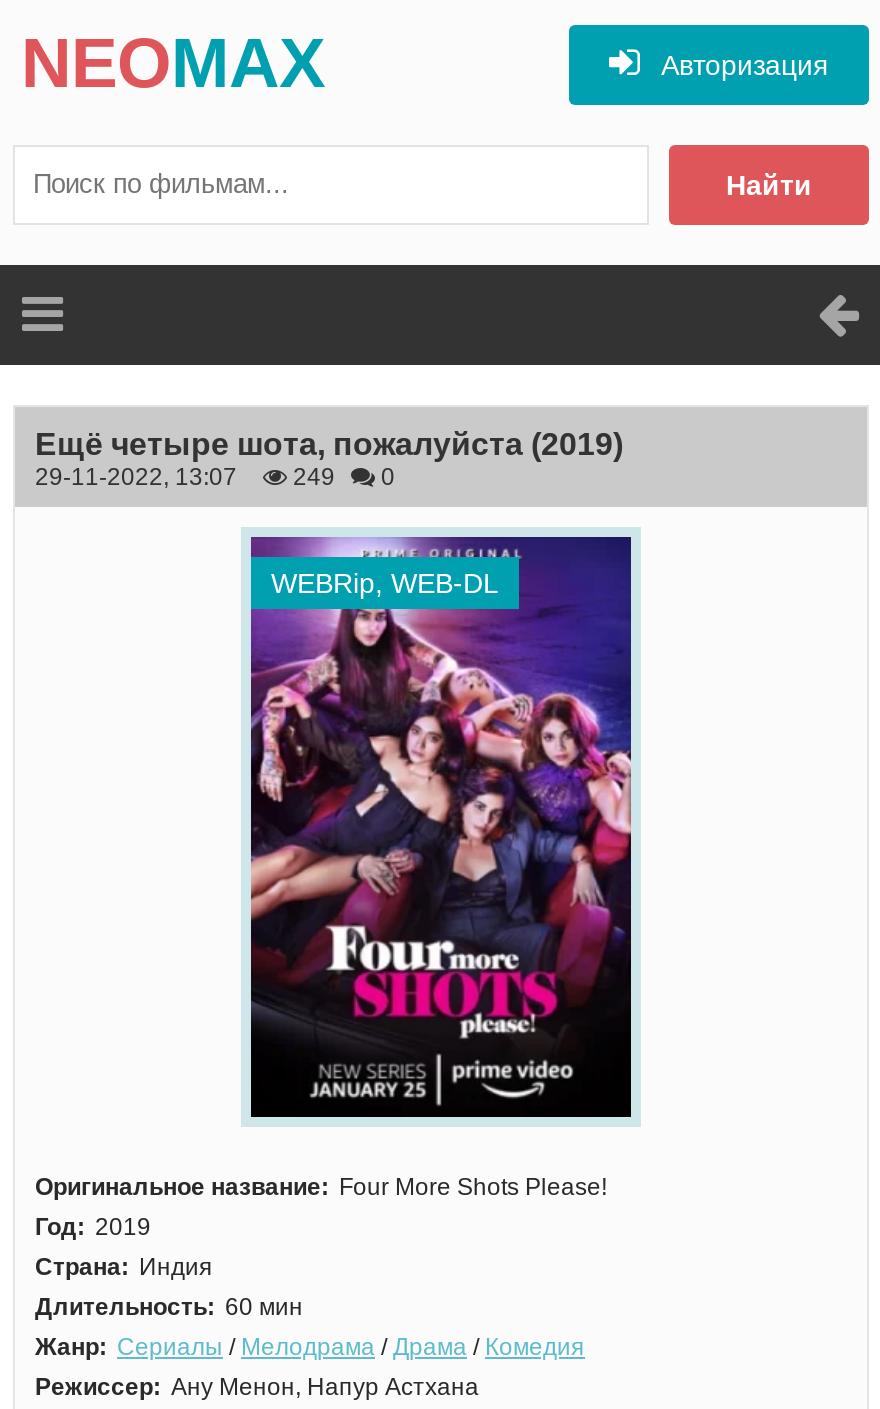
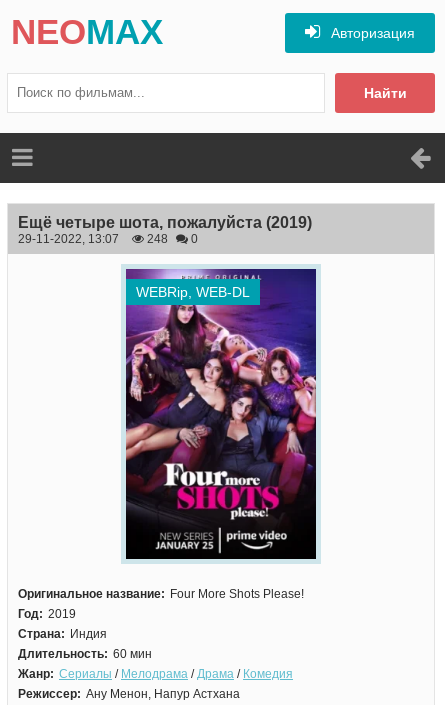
[35,463,395,491] 29-11-2022, 13:07 249 0 -> [18,232,198,246] 29-11-2022, 13:07 248 0

